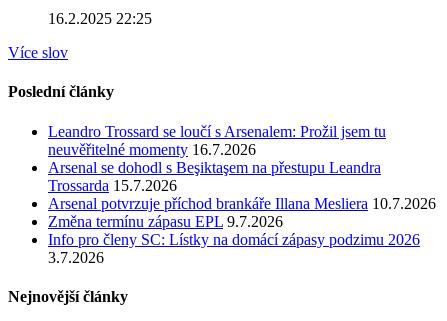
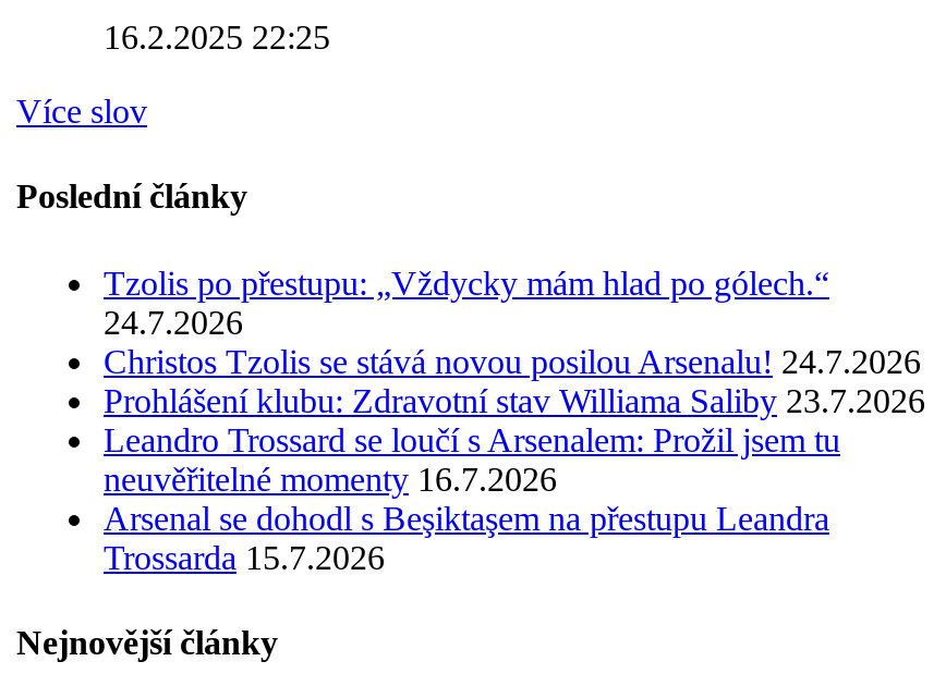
none -> [104,264,925,418] Tzolis po přestupu: „Vždycky mám hlad po gólech.“ | 24.7.2026 | Christos Tzolis se stává novou posilou Arsenalu! 24.7.2026 | Prohlášení klubu: Zdravotní stav Williama Saliby 23.7.2026
moved [48,123,386,194] -> [104,421,840,575]: Leandro Trossard se loučí s Arsenalem: Prožil jsem tu | neuvěřitelné momenty 16.7.2026 | Arsenal se dohodl s Beşiktaşem na přestupu Leandra | Trossarda 15.7.2026
[48,195,436,266] Arsenal potvrzuje příchod brankáře Illana Mesliera 10.7.2026 | Změna termínu zápasu EPL 9.7.2026 | Info pro členy SC: Lístky na domácí zápasy podzimu 2026 | 3.7.2026 -> none

